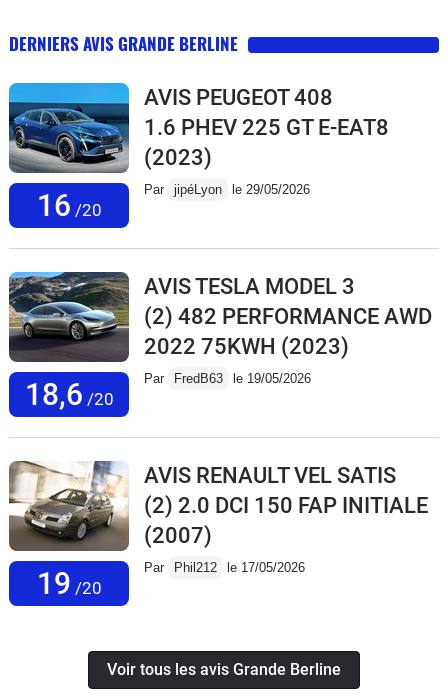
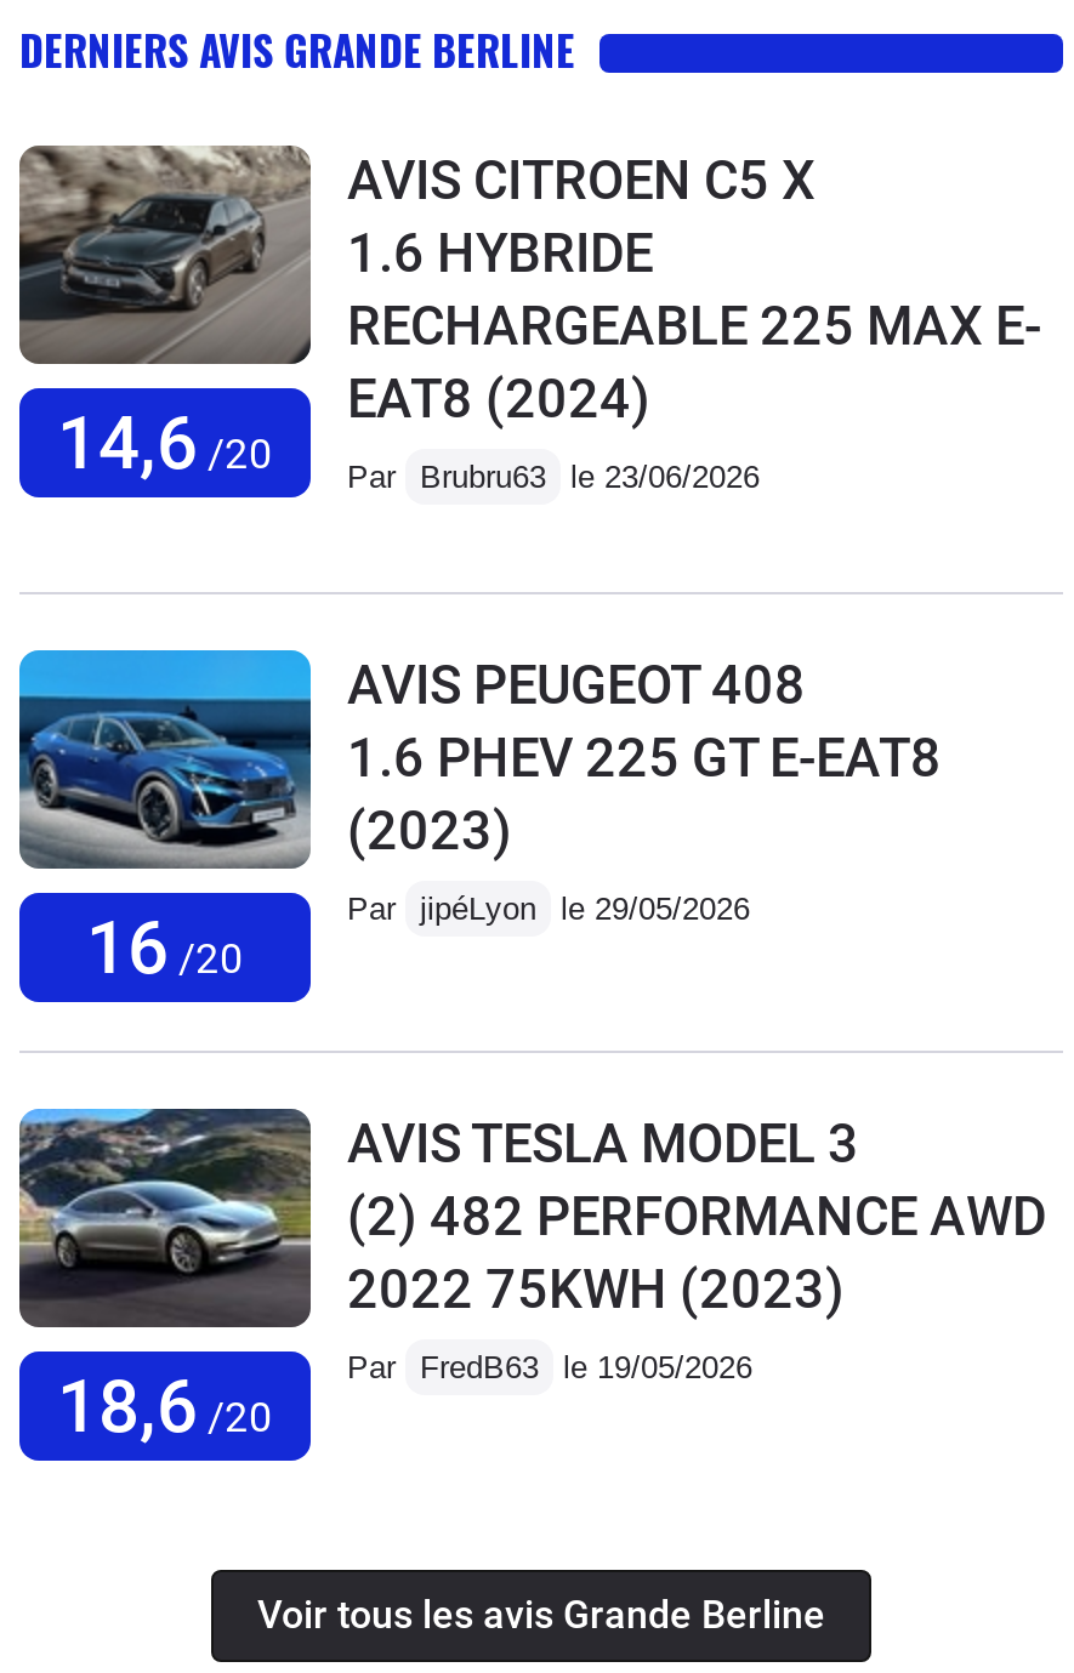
none -> [17,143,1041,495] [image] | AVIS CITROEN C5 X | 1.6 HYBRIDE | RECHARGEABLE 225 MAX E- | EAT8 (2024) | Par Brubru63 le 23/06/2026
none -> [57,400,273,485] 14,6 /20
moved [7,85,432,412] -> [15,655,1046,1449]: [image] | 16 /20 | AVIS PEUGEOT 408 | ... | 2022 75KWH (2023) | Par FredB63 le 19/05/2026
[9,460,129,601] [image] | 19 /20 -> none
[144,463,428,575] AVIS RENAULT VEL SATIS | (2) 2.0 DCI 150 FAP INITIALE | (2007) | Par Phil212 le 17/05/2026 -> none

